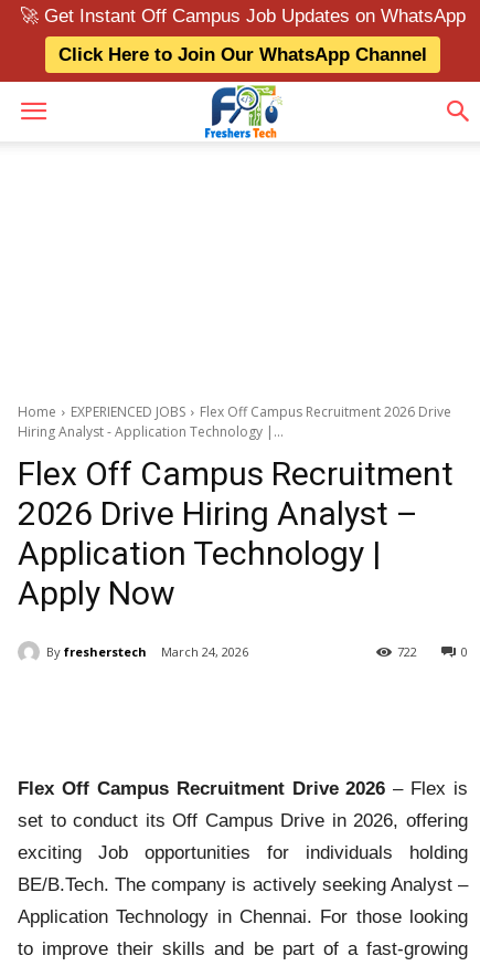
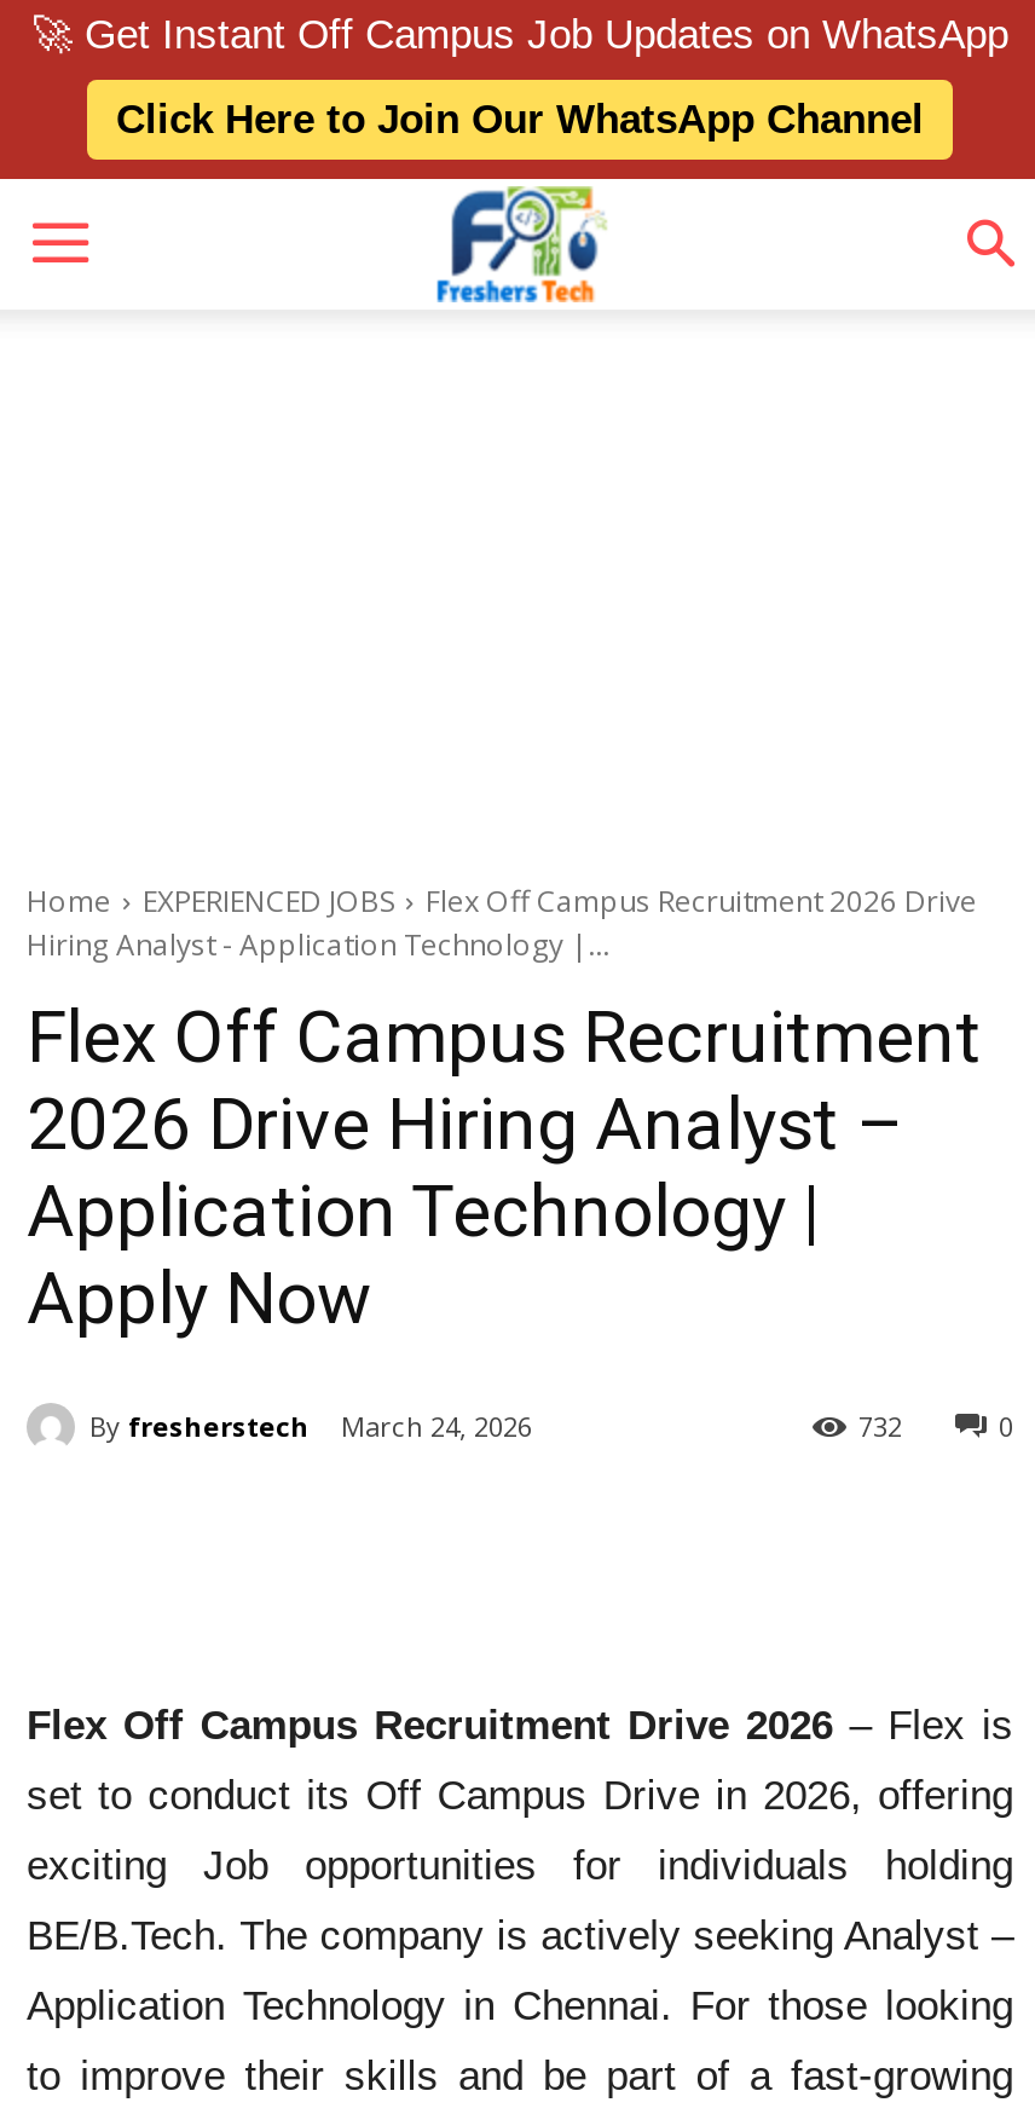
[397,643,417,660] 722 -> [858,1408,902,1444] 732

